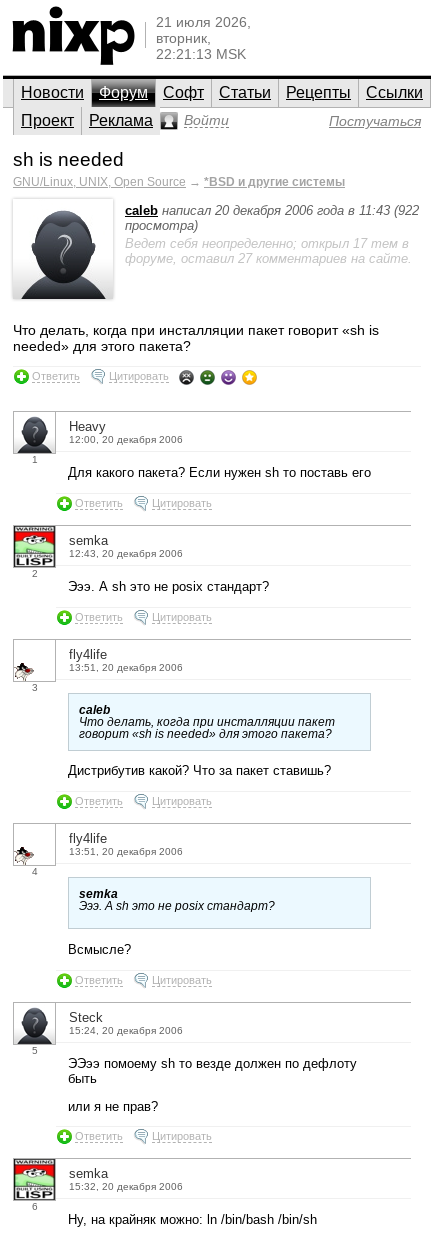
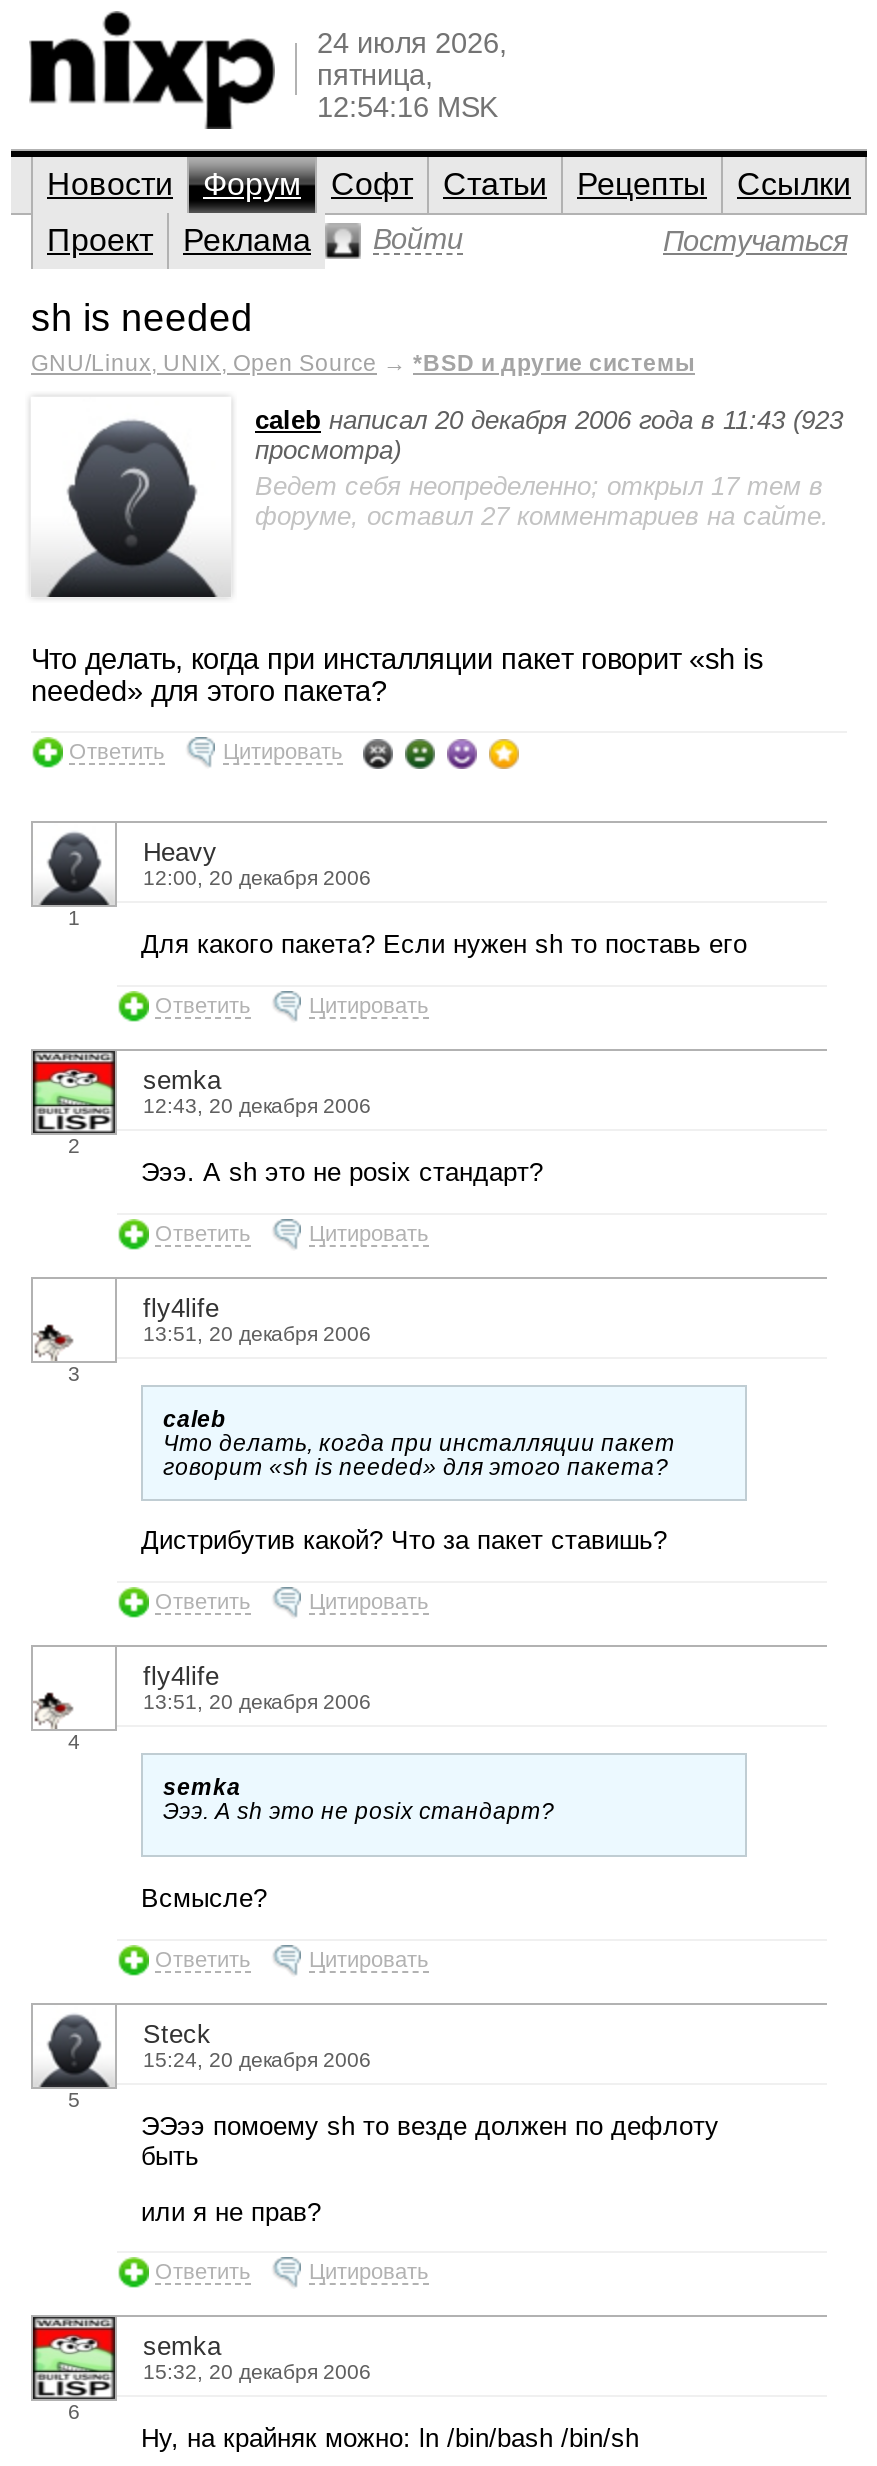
[156,14,251,62] 21 июля 2026, | вторник, | 22:21:13 MSK -> [317,27,507,123] 24 июля 2026, | пятница, | 12:54:16 MSK
[125,203,419,218] caleb написал 20 декабря 2006 года в 11:43 (922 -> [255,405,843,435] caleb написал 20 декабря 2006 года в 11:43 (923

